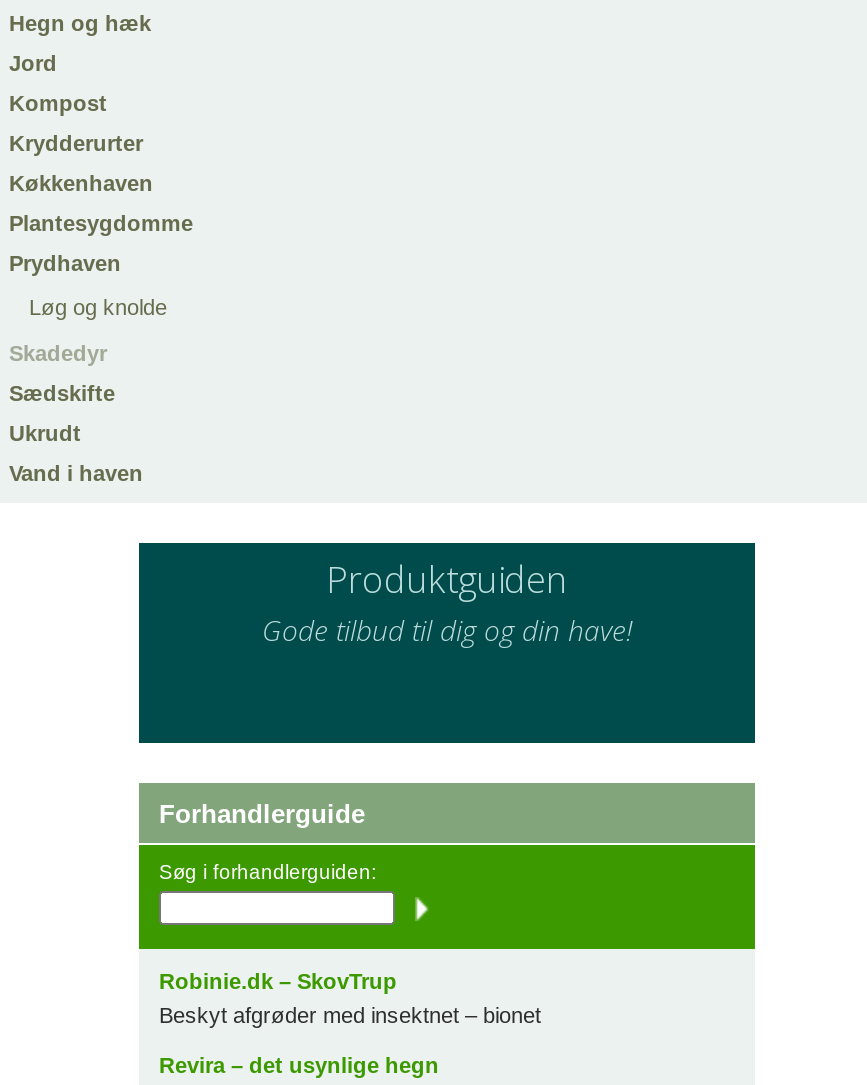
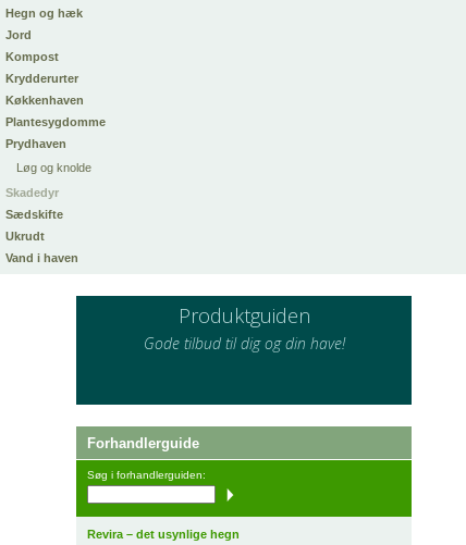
[159,969,541,1027] Robinie.dk – SkovTrup | Beskyt afgrøder med insektnet – bionet -> none

